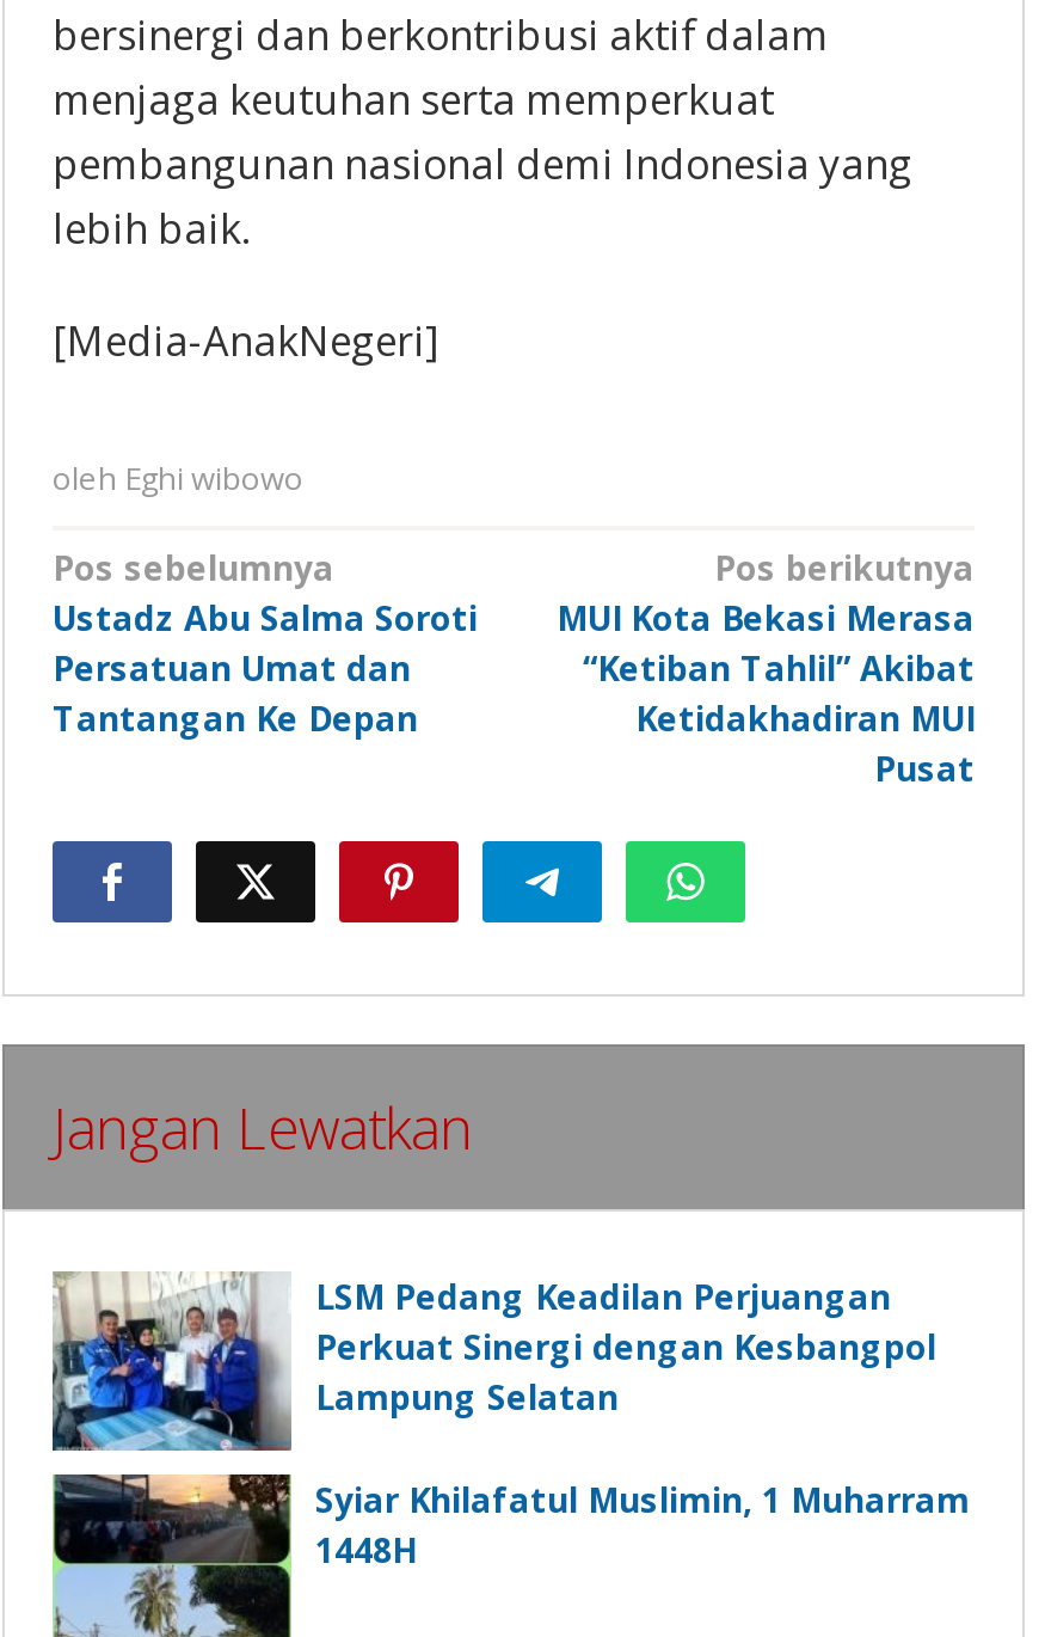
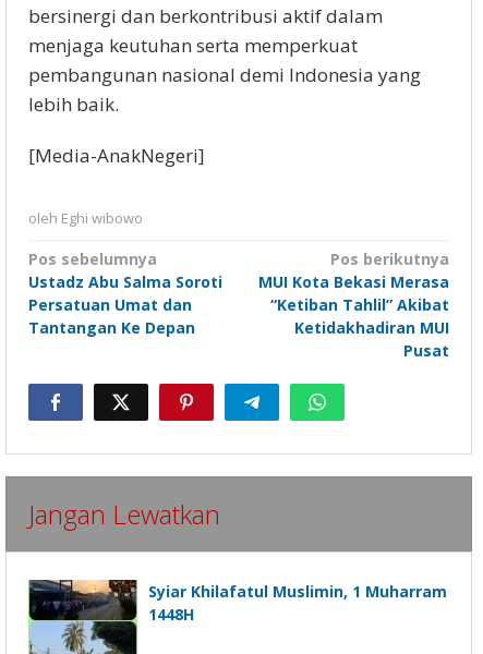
[50,1271,936,1453] [image] | LSM Pedang Keadilan Perjuangan | Perkuat Sinergi dengan Kesbangpol | Lampung Selatan -> none

